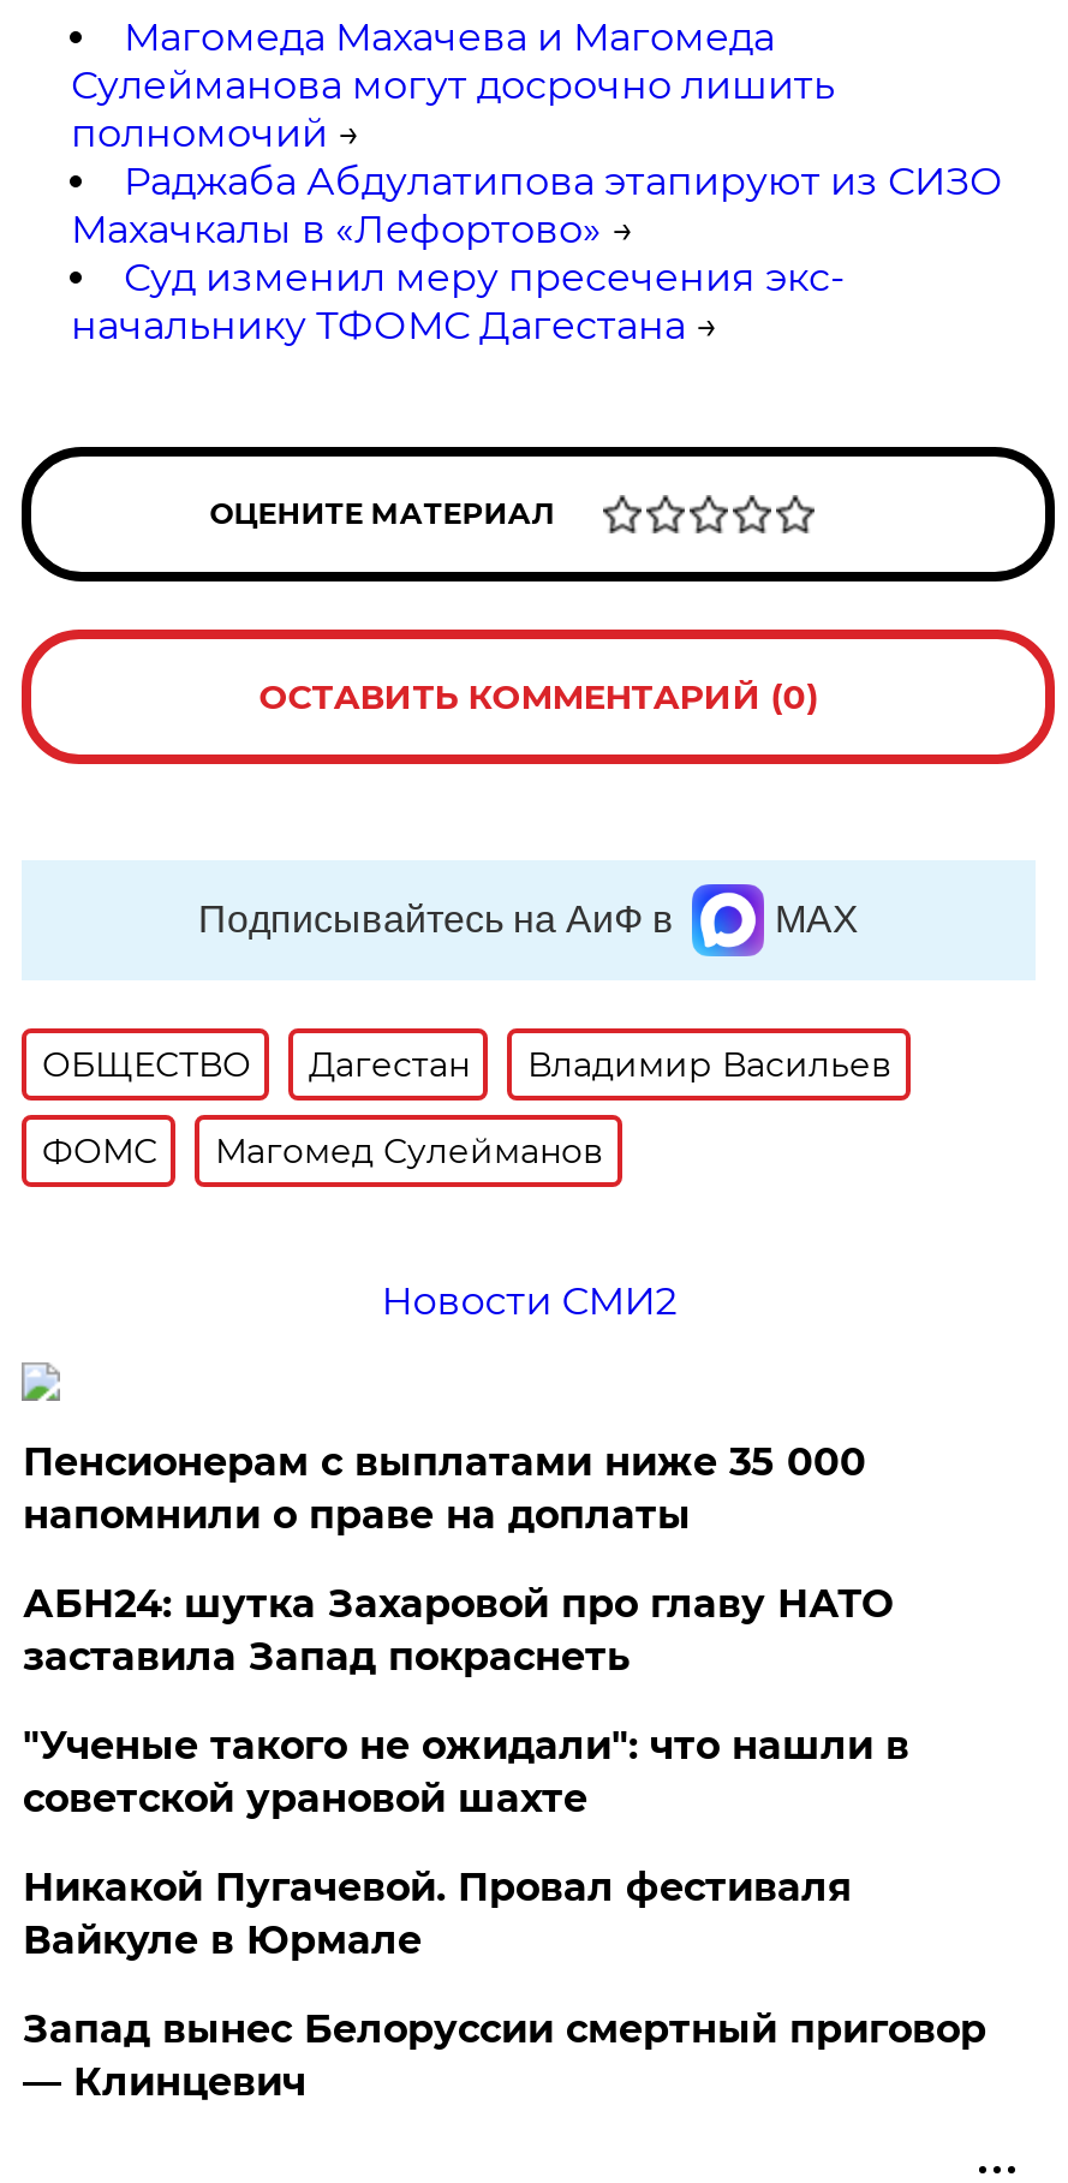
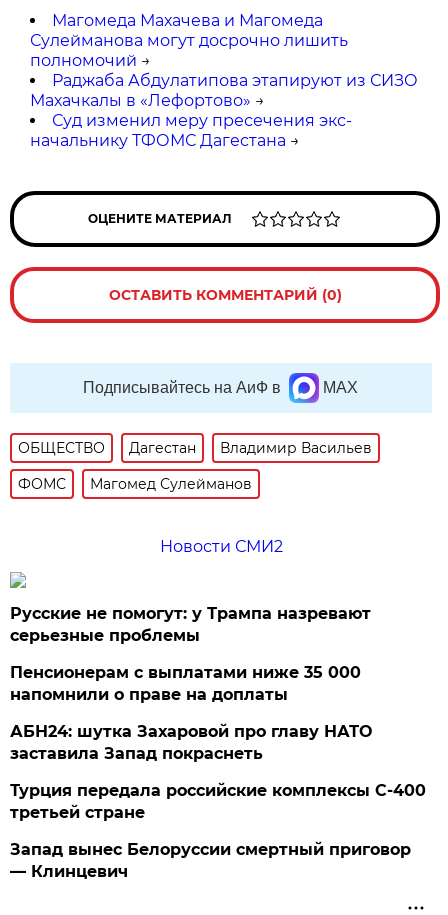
none -> [10,604,371,645] Русские не помогут: у Трампа назревают | серьезные проблемы
moved [23,1438,892,1679] -> [10,663,372,763]: Пенсионерам с выплатами ниже 35 000 | напомнили о праве на доплаты | АБН24: шутка Захаровой про главу НАТО | заставила Запад покраснеть
[23,1722,909,1962] "Ученые такого не ожидали": что нашли в | советской урановой шахте | Никакой Пугачевой. Провал фестиваля | Вайкуле в Юрмале -> [10,781,426,822] Турция передала российские комплексы С-400 | третьей стране

